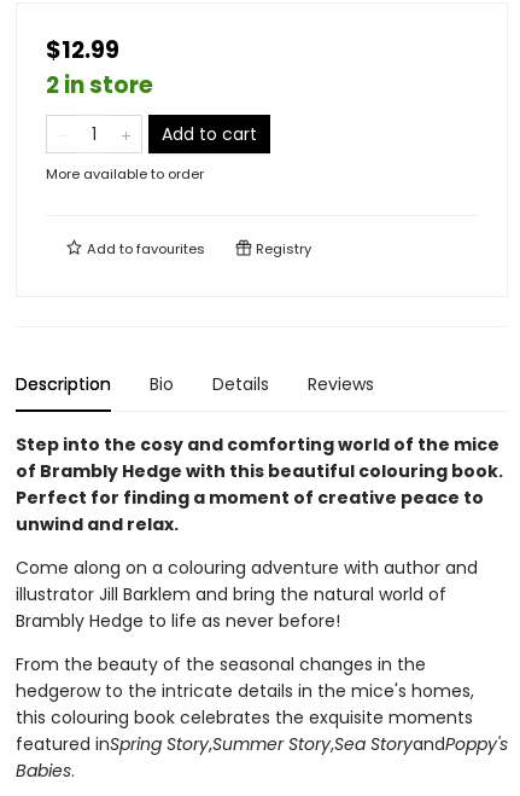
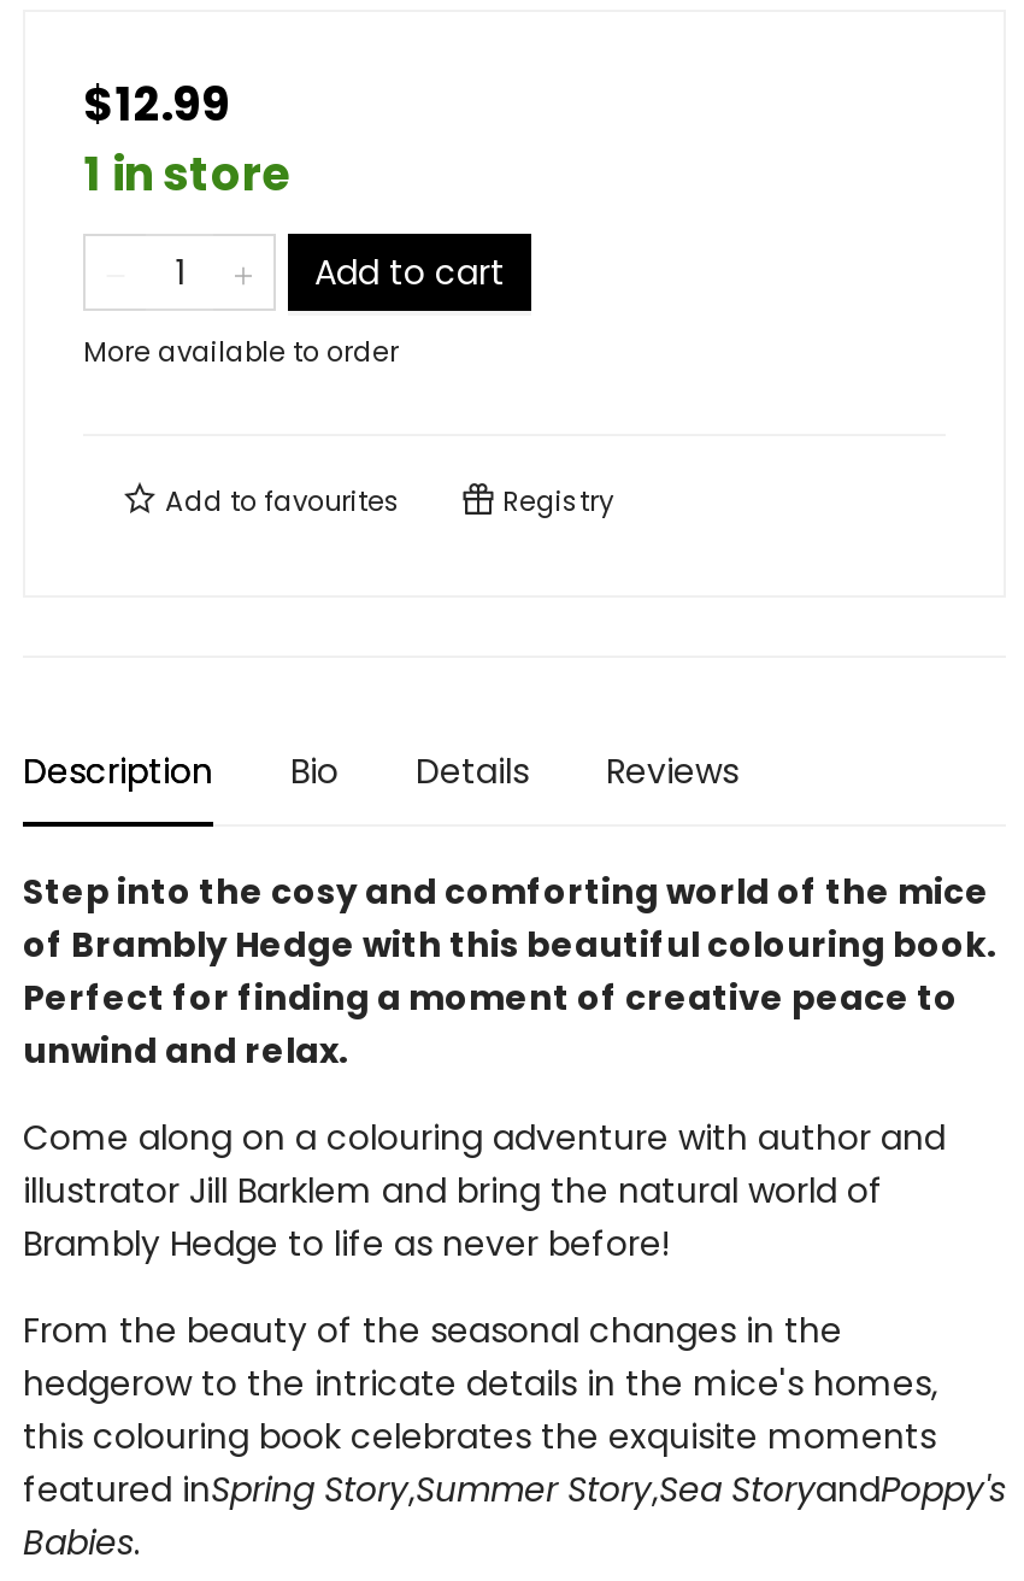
[46,69,153,102] 2 in store -> [83,143,290,208] 1 in store

